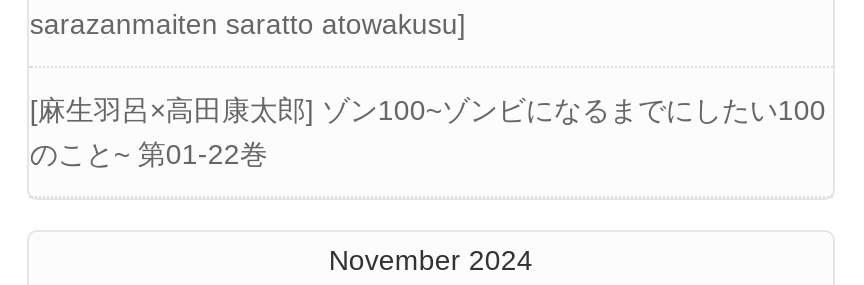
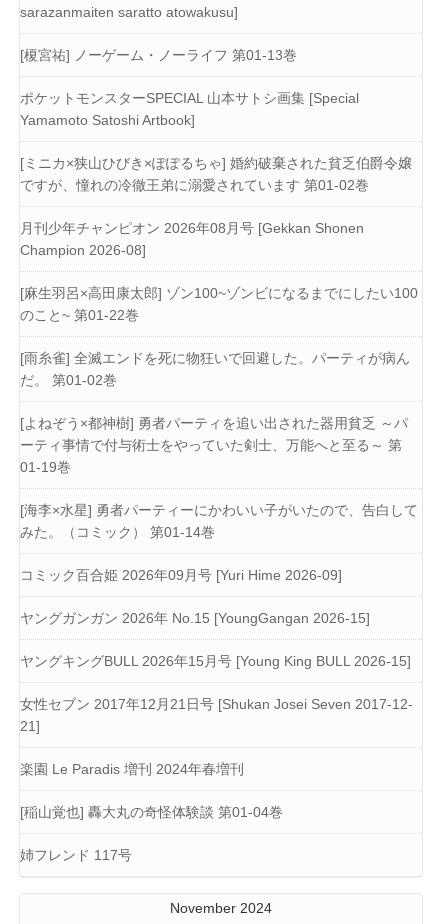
none -> [20,47,412,258] [榎宮祐] ノーゲーム・ノーライフ 第01-13巻 | ポケットモンスターSPECIAL 山本サトシ画集 [Special | Yamamoto Satoshi Artbook] | [ミニカ×狭山ひびき×ぽぽるちゃ] 婚約破棄された貧乏伯爵令嬢 | ですが、憧れの冷徹王弟に溺愛されています 第01-02巻 | 月刊少年チャンピオン 2026年08月号 [Gekkan Shonen | Champion 2026-08]
none -> [20,350,418,863] [雨糸雀] 全滅エンドを死に物狂いで回避した。パーティが病ん | だ。 第01-02巻 | [よねぞう×都神樹] 勇者パーティを追い出された器用貧乏 ～パ | ーティ事情で付与術士をやっていた剣士、万能へと至る～ 第 | 01-19巻 | [海李×水星] 勇者パーティーにかわいい子がいたので、告白して | みた。（コミック） 第01-14巻 | コミック百合姫 2026年09月号 [Yuri Hime 2026-09] | ヤングガンガン 2026年 No.15 [YoungGangan 2026-15] | ヤングキングBULL 2026年15月号 [Young King BULL 2026-15] | 女性セブン 2017年12月21日号 [Shukan Josei Seven 2017-12- | 21] | 楽園 Le Paradis 増刊 2024年春増刊 | [稲山覚也] 轟大丸の奇怪体験談 第01-04巻 | 姉フレンド 117号

